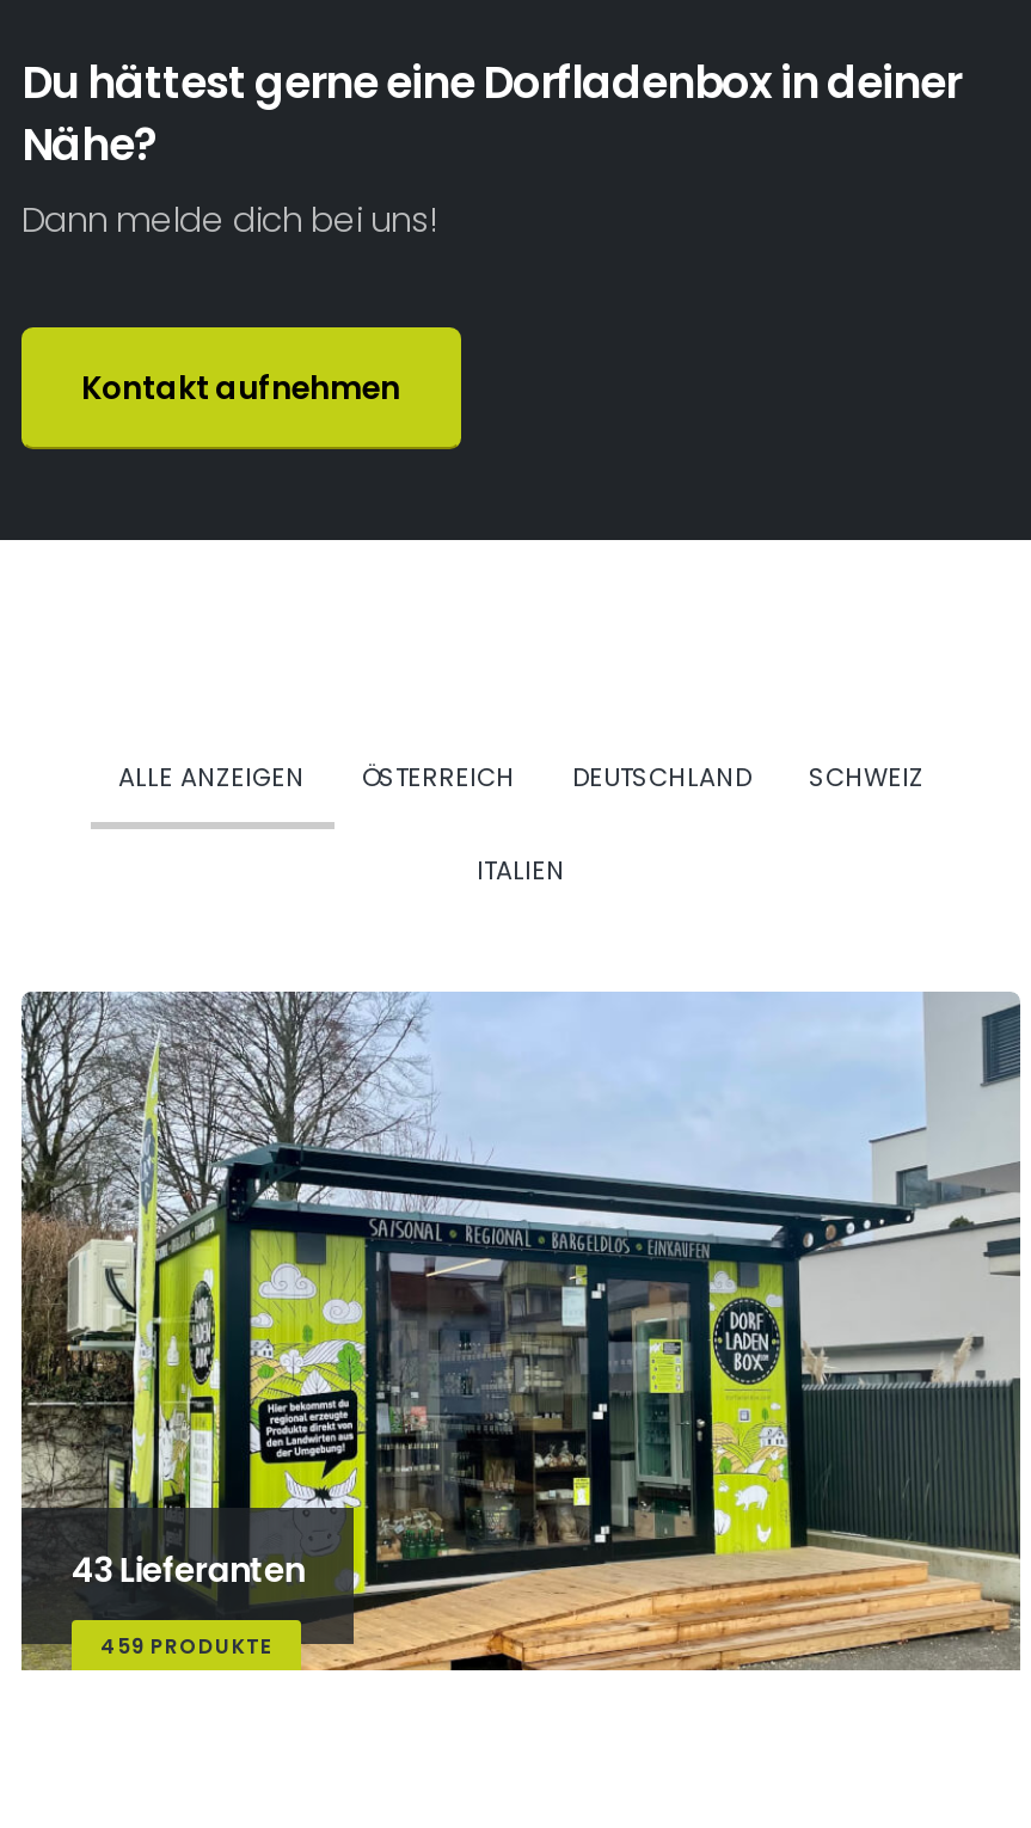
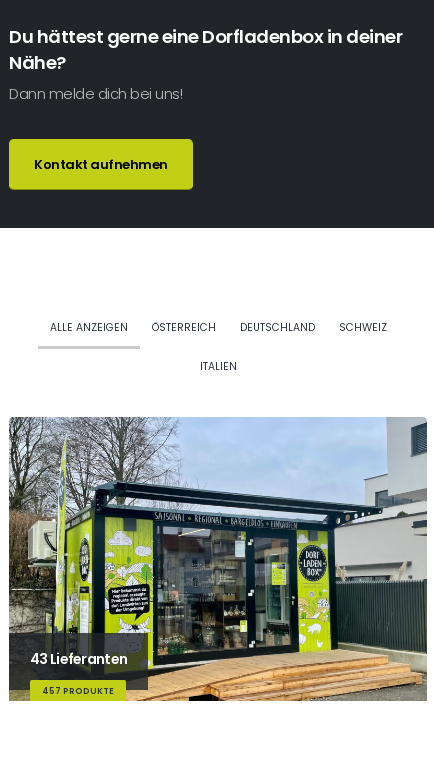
[100,1631,272,1660] 459 PRODUKTE -> [42,685,114,697] 457 PRODUKTE

